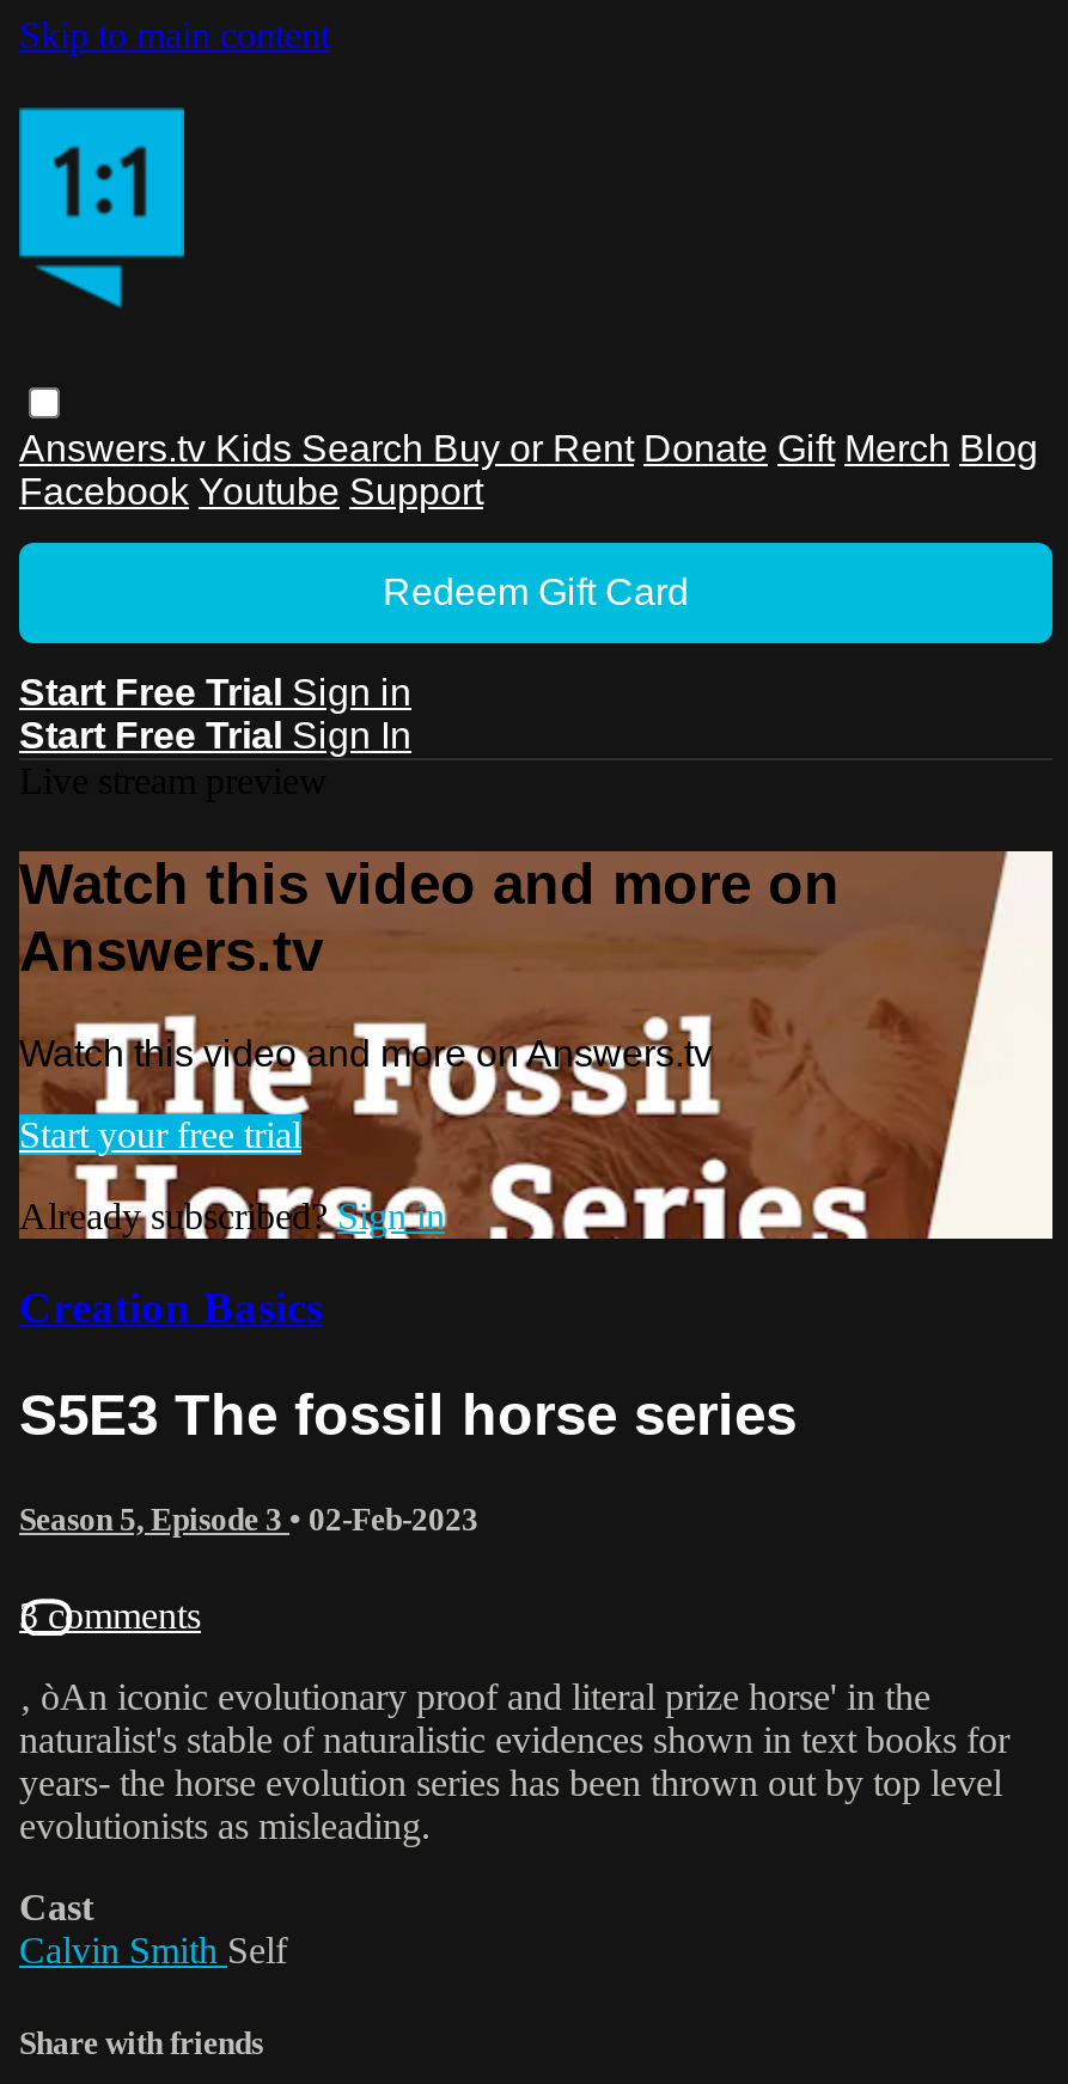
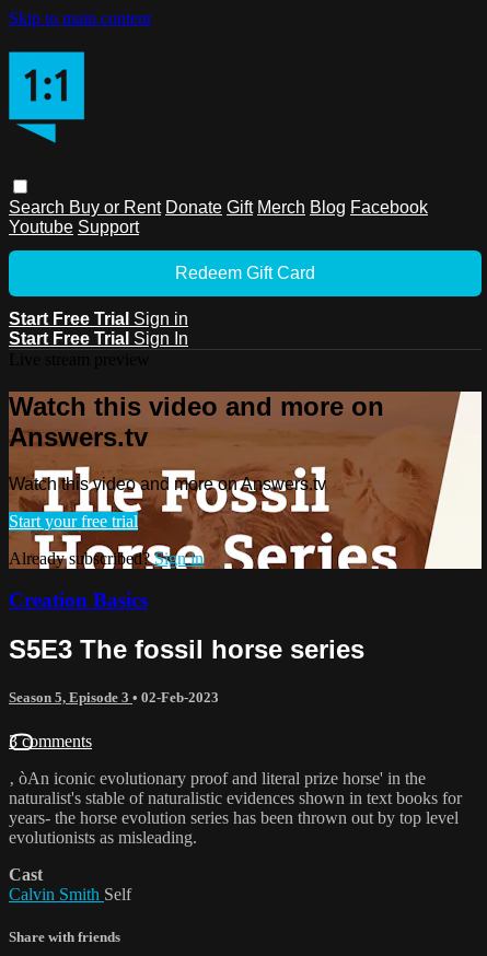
[19,428,1038,511] Answers.tv Kids Search Buy or Rent Donate Gift Merch Blog | Facebook Youtube Support -> [9,198,428,236] Search Buy or Rent Donate Gift Merch Blog Facebook | Youtube Support

